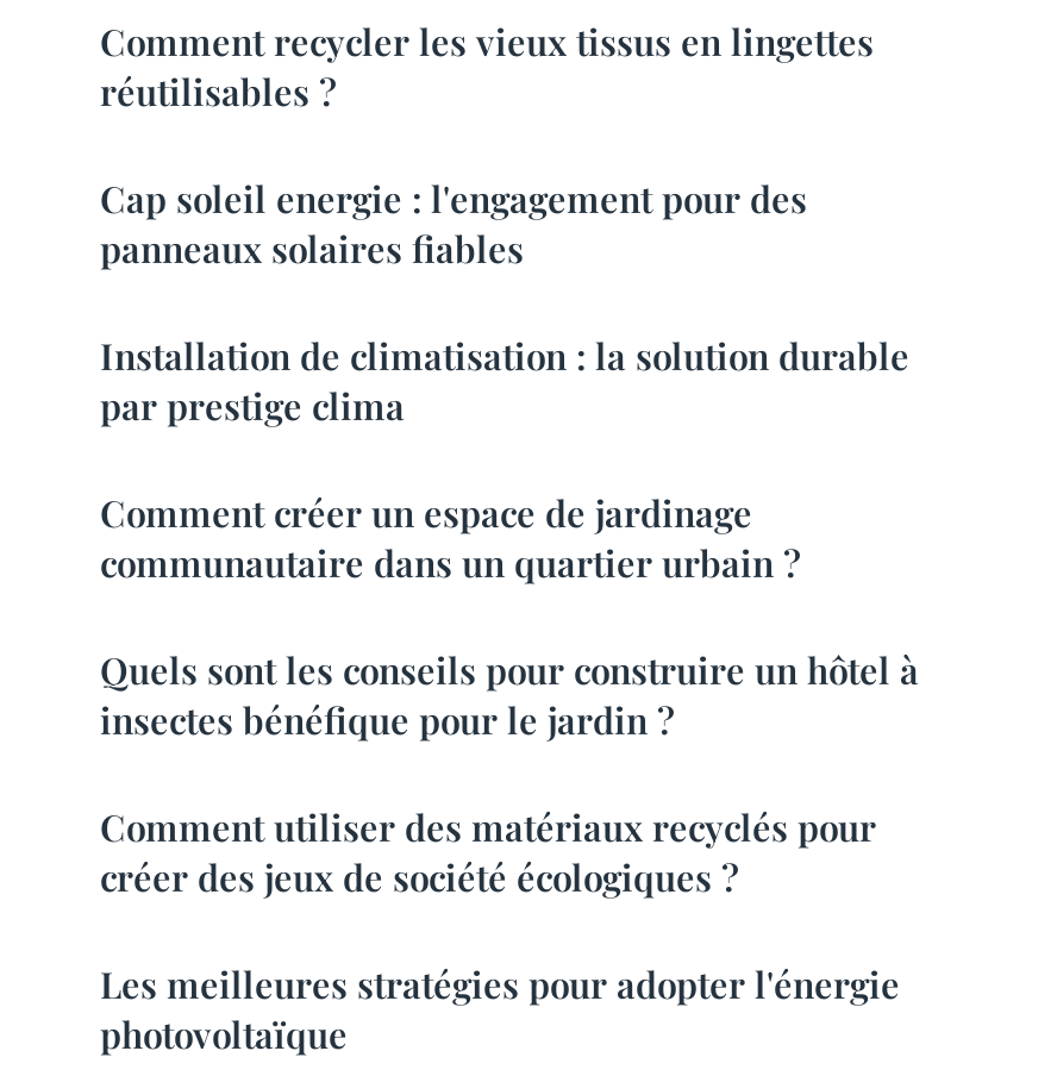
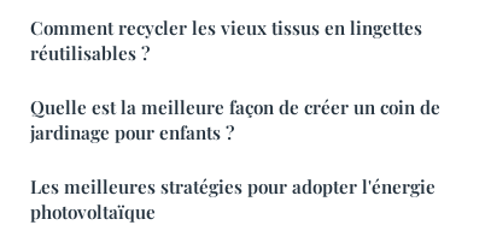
[100,174,919,901] Cap soleil energie : l'engagement pour des | panneaux solaires fiables | Installation de climatisation : la solution durable | par prestige clima | Comment créer un espace de jardinage | communautaire dans un quartier urbain ? | Quels sont les conseils pour construire un hôtel à | insectes bénéfique pour le jardin ? | Comment utiliser des matériaux recyclés pour | créer des jeux de société écologiques ? -> [30,95,440,144] Quelle est la meilleure façon de créer un coin de | jardinage pour enfants ?

